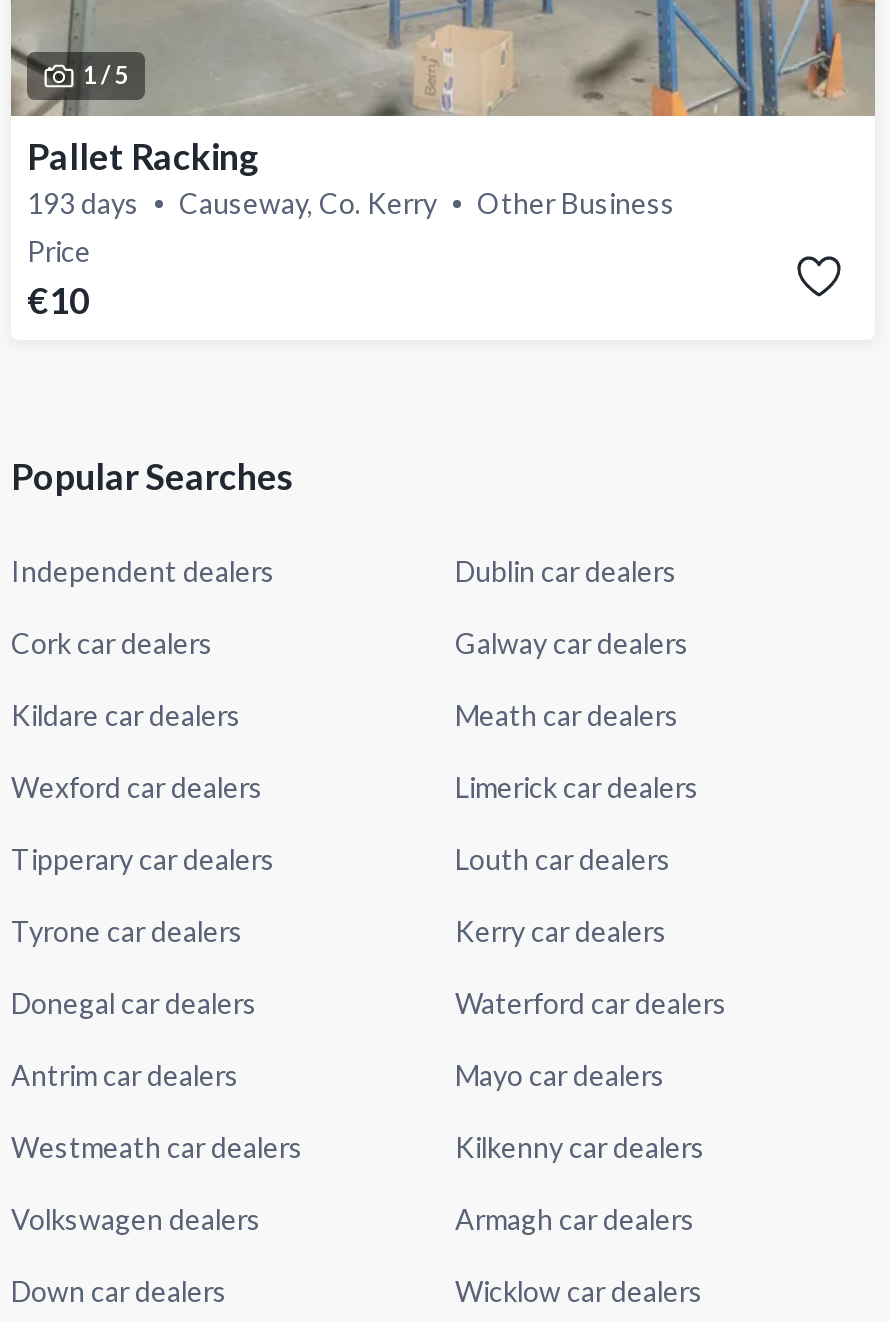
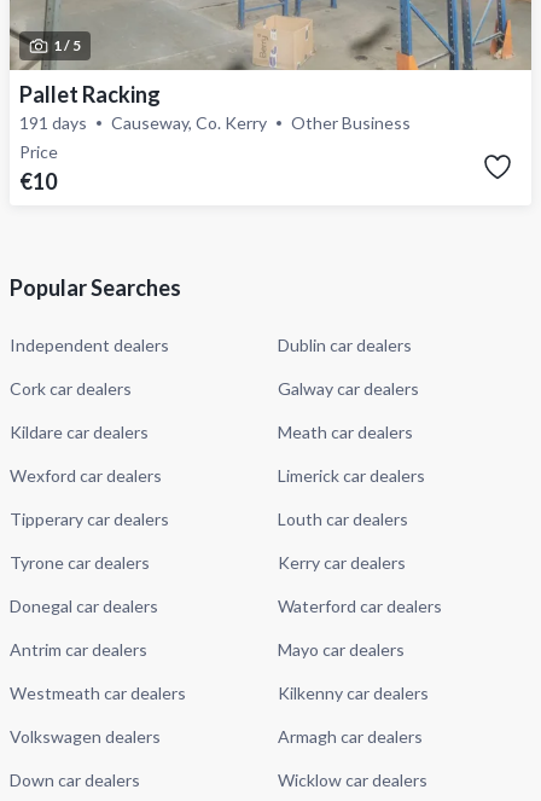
[27,186,675,220] 193 days Causeway, Co. Kerry Other Business -> [19,112,411,133] 191 days Causeway, Co. Kerry Other Business

